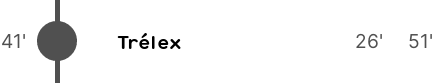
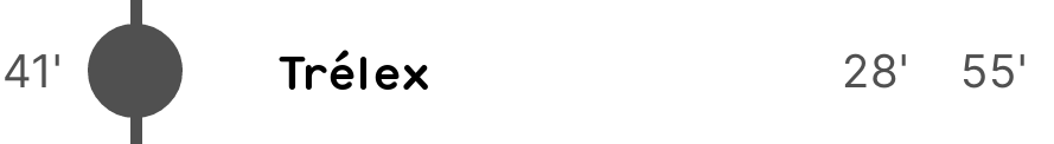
[355,29,383,53] 26' -> [842,42,908,99] 28'
[408,29,433,53] 51' -> [960,42,1027,99] 55'

